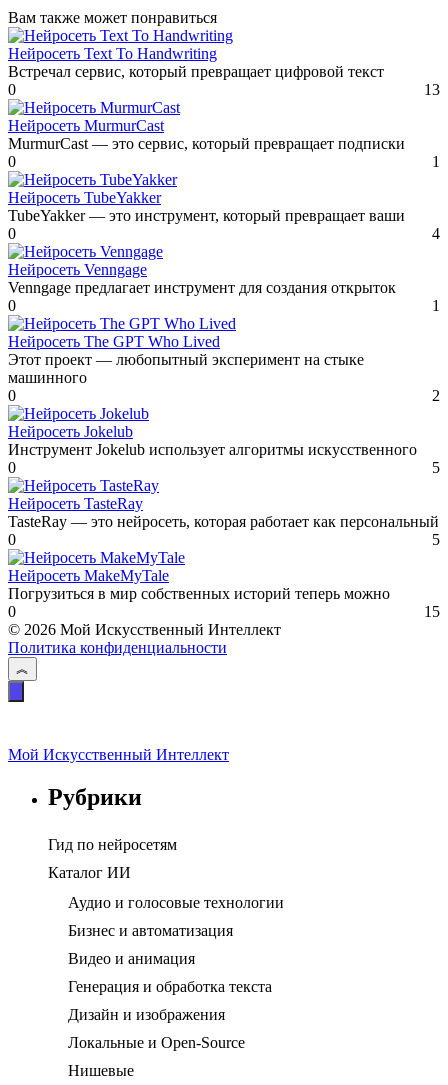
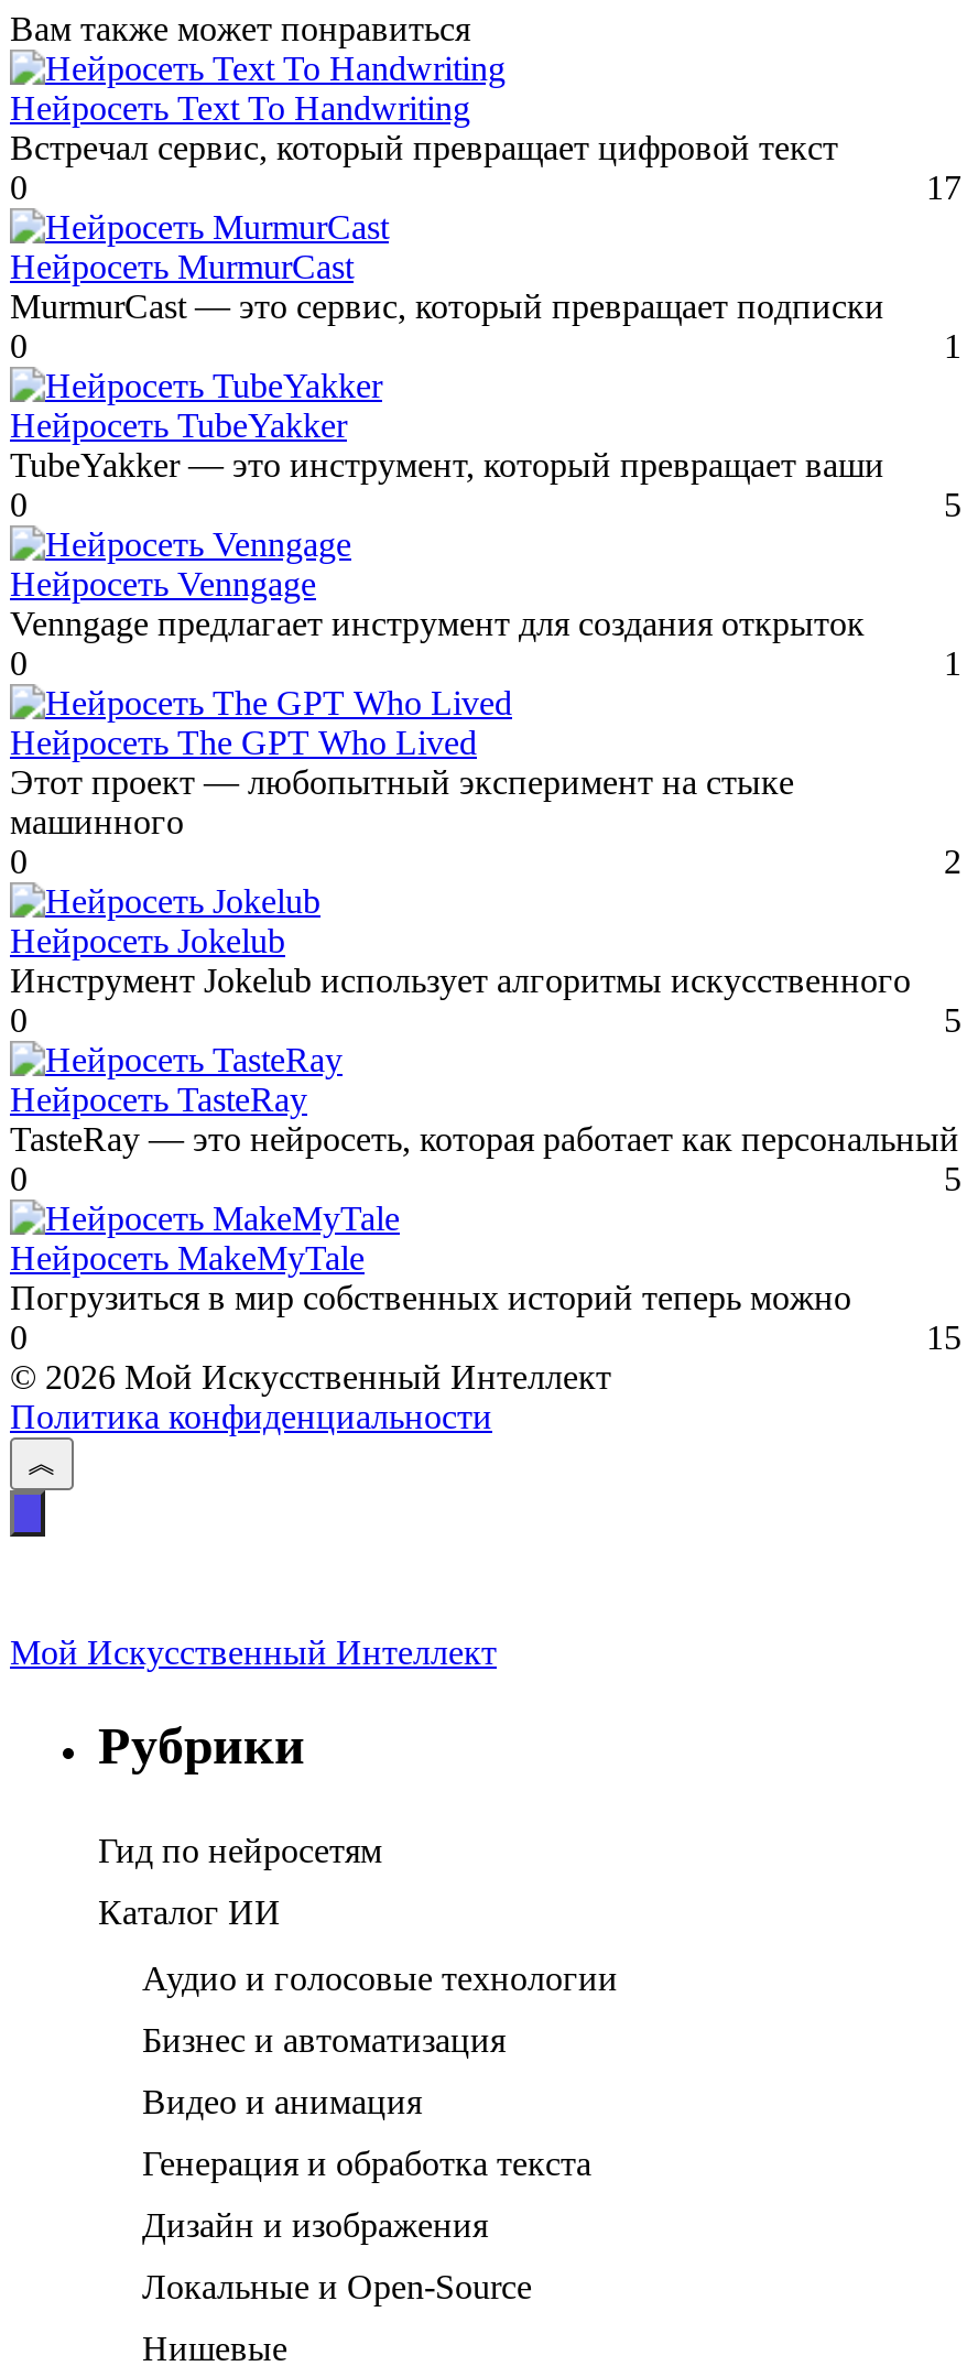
[424,81,440,98] 13 -> [926,169,961,207] 17
[432,225,440,242] 4 -> [944,487,961,524] 5

